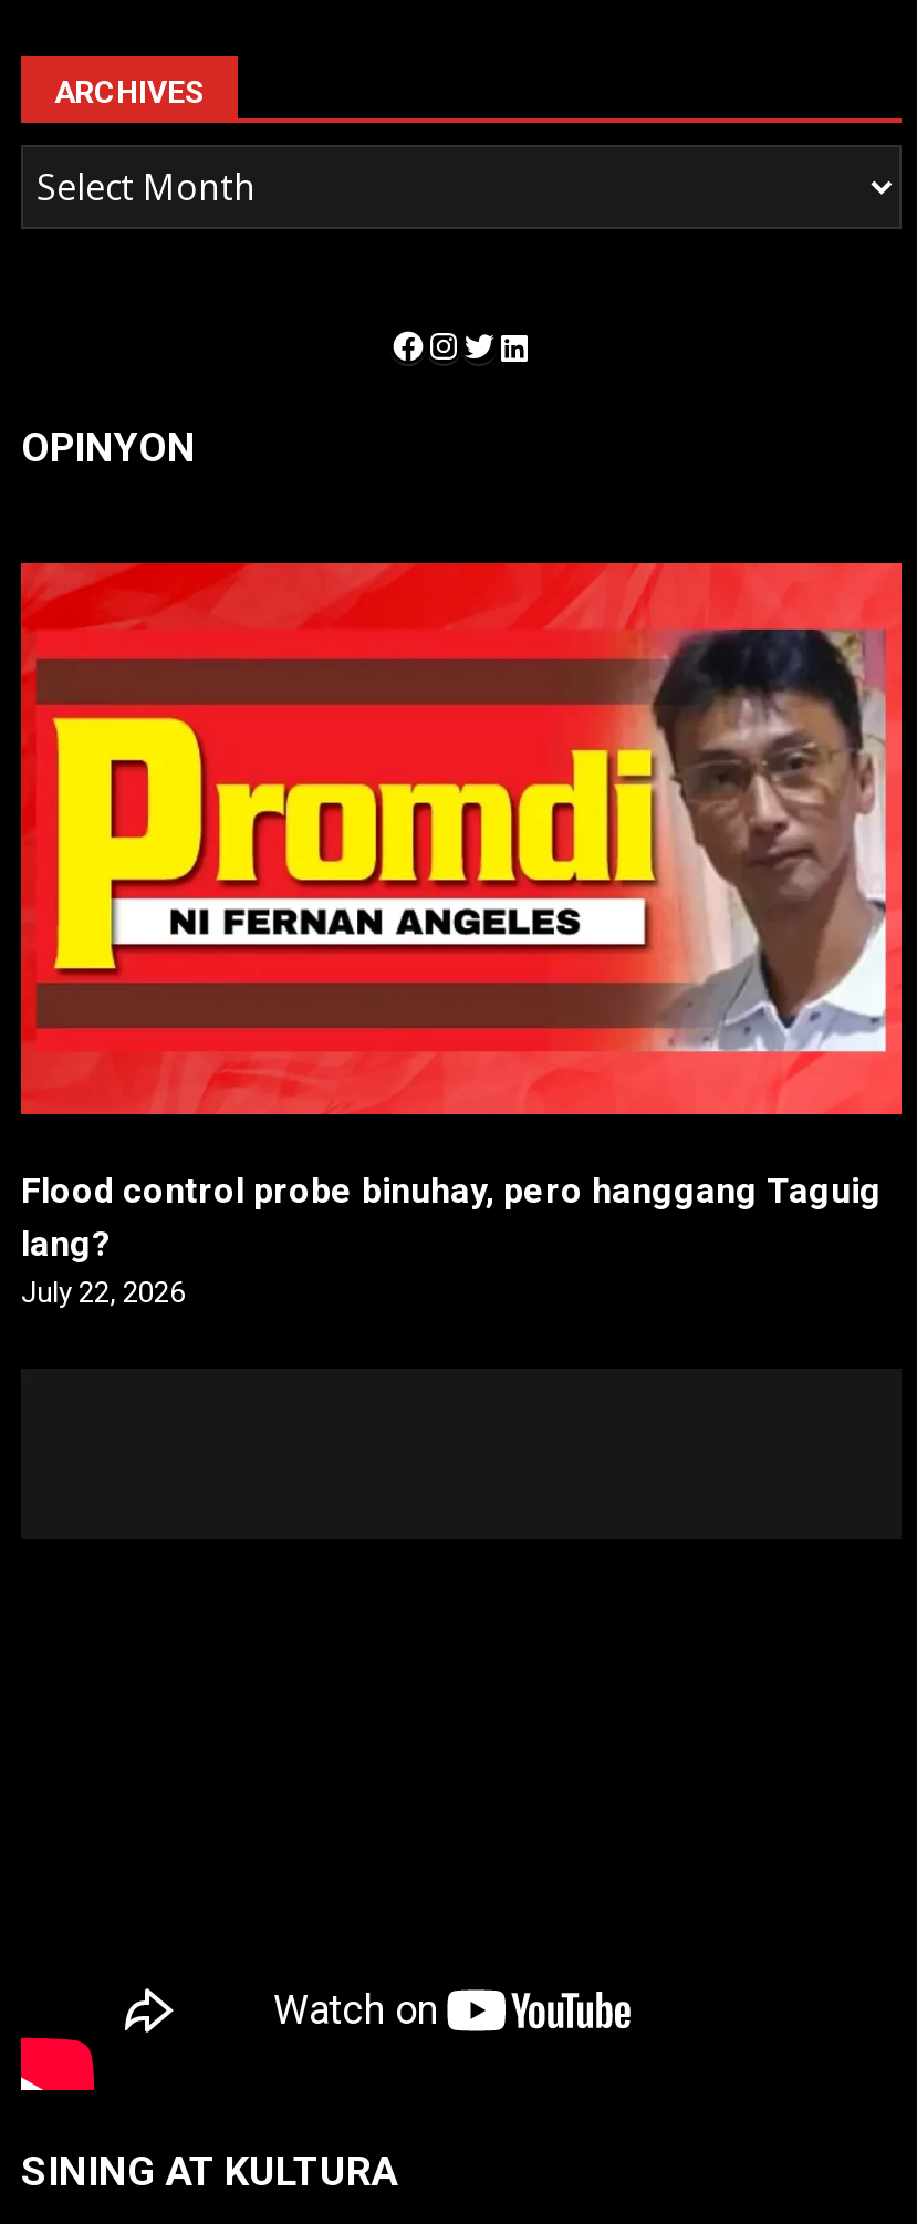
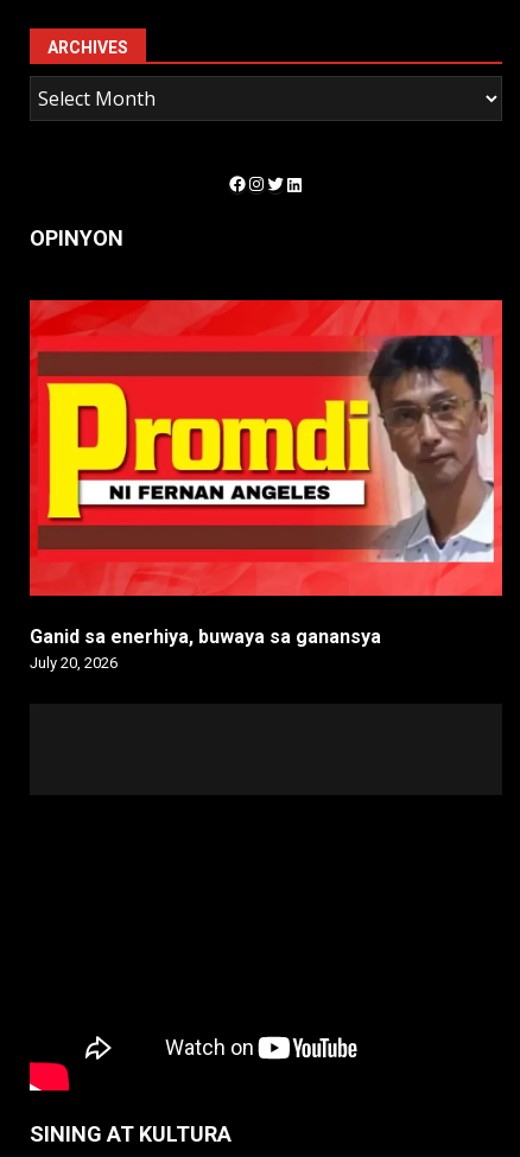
[21,1169,882,1309] Flood control probe binuhay, pero hanggang Taguig | lang? | July 22, 2026 -> [30,625,381,672] Ganid sa enerhiya, buwaya sa ganansya | July 20, 2026

